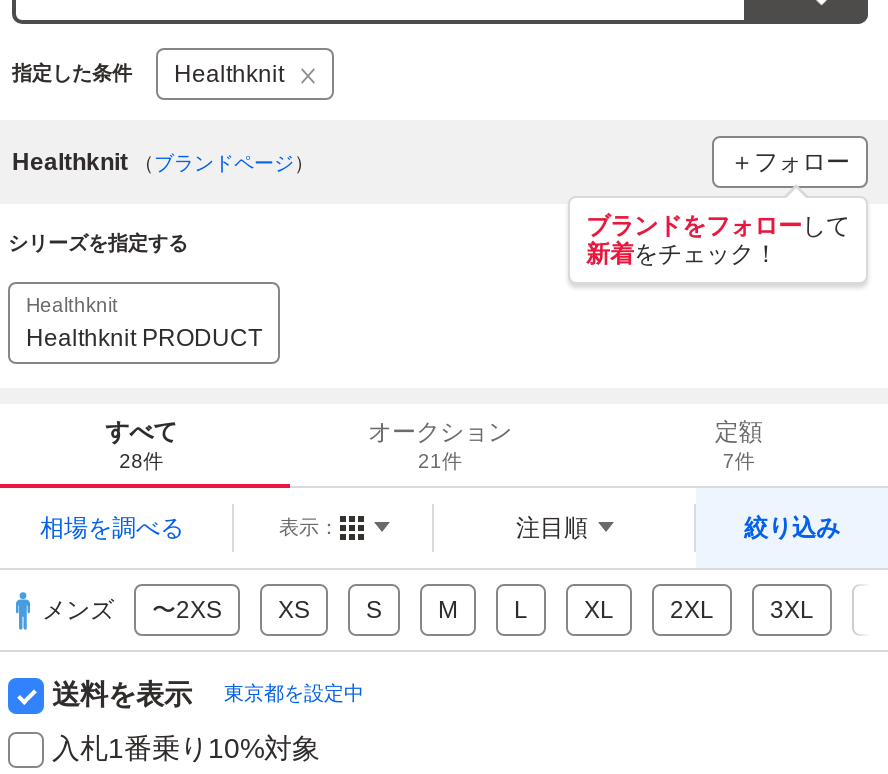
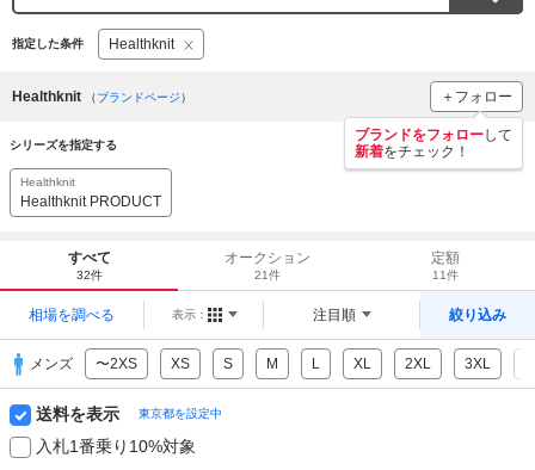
[119,449,163,471] 28件 -> [76,268,102,281] 32件
[723,449,755,471] 7件 -> [433,268,459,281] 11件

